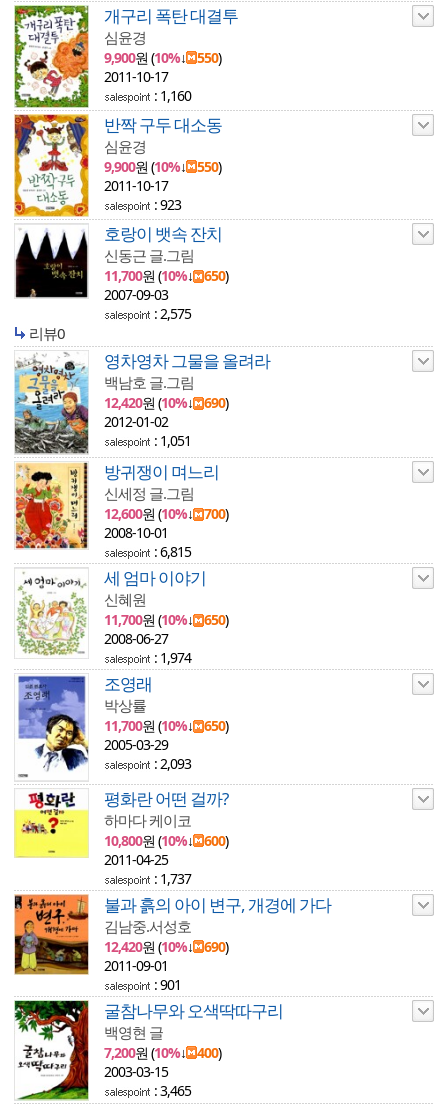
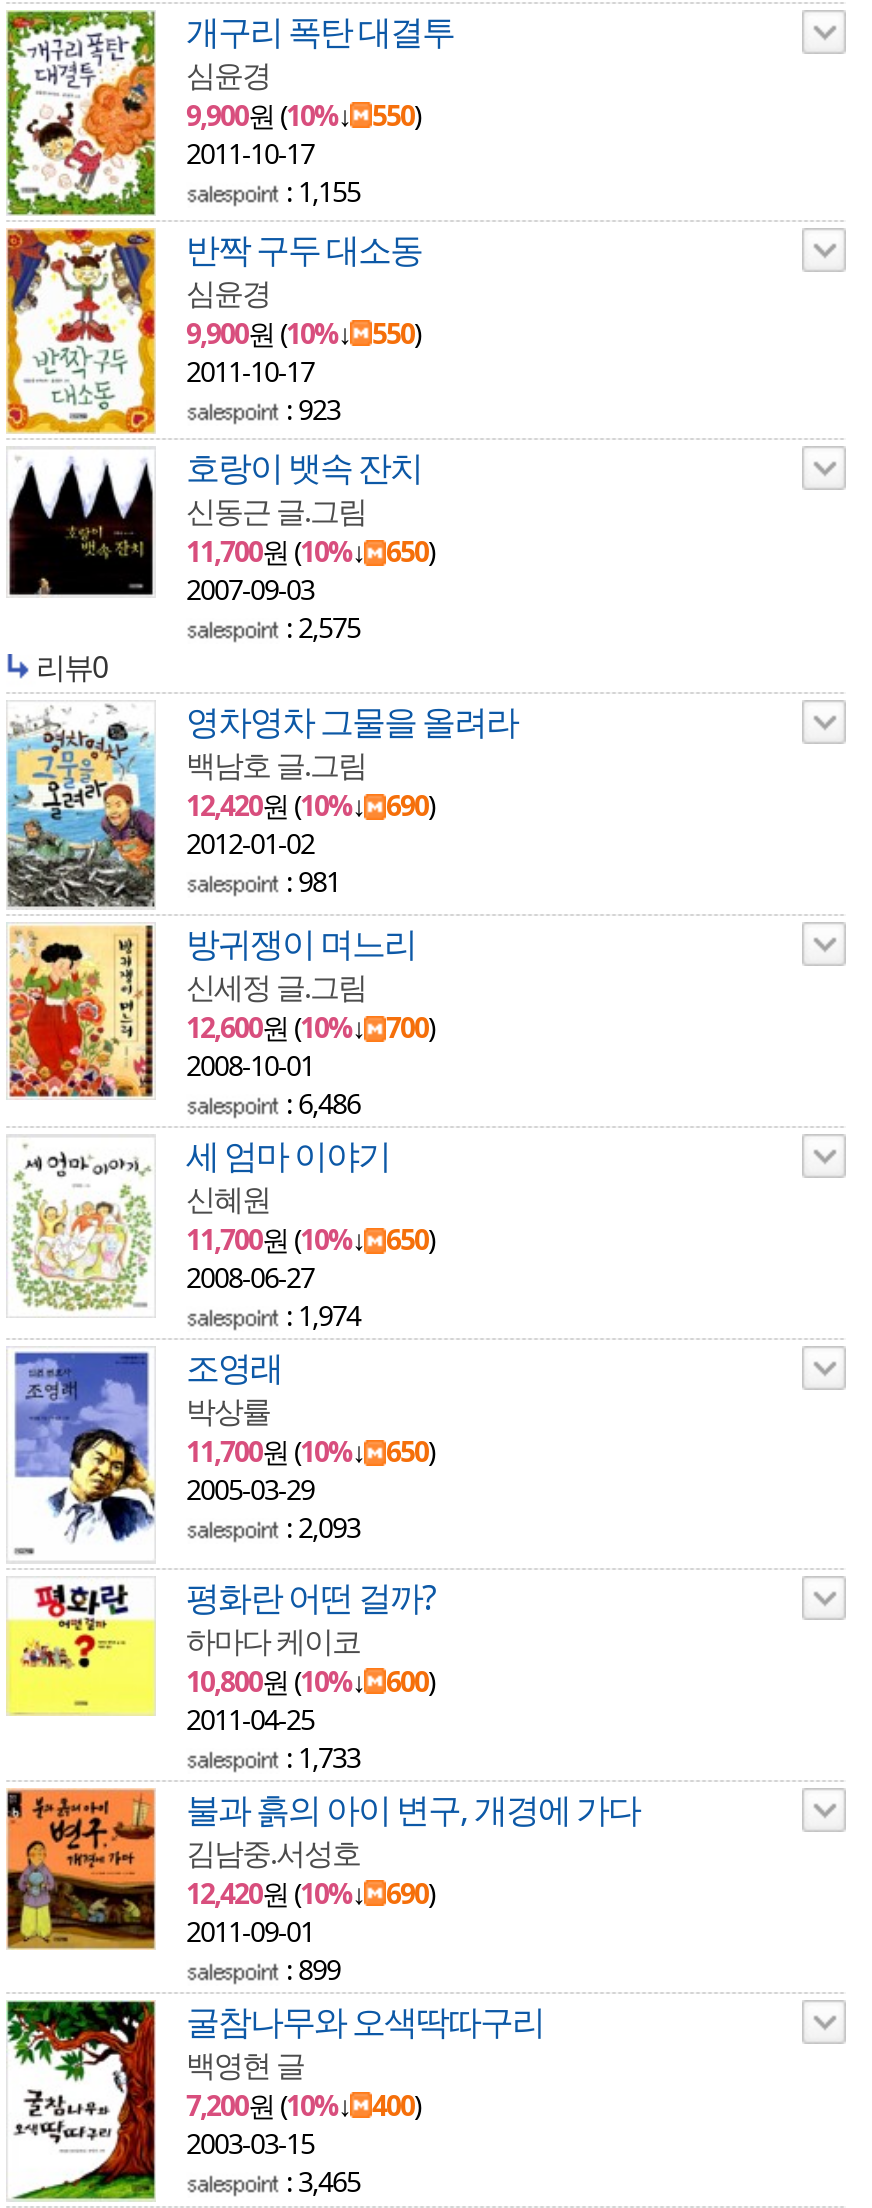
[151,86,191,105] : 1,160 -> [280,172,360,210] : 1,155
[151,431,191,450] : 1,051 -> [280,863,340,901] : 981
[151,542,191,561] : 6,815 -> [280,1085,360,1123] : 6,486
[151,869,191,888] : 1,737 -> [280,1738,360,1776] : 1,733
[151,975,181,994] : 901 -> [280,1950,340,1988] : 899

